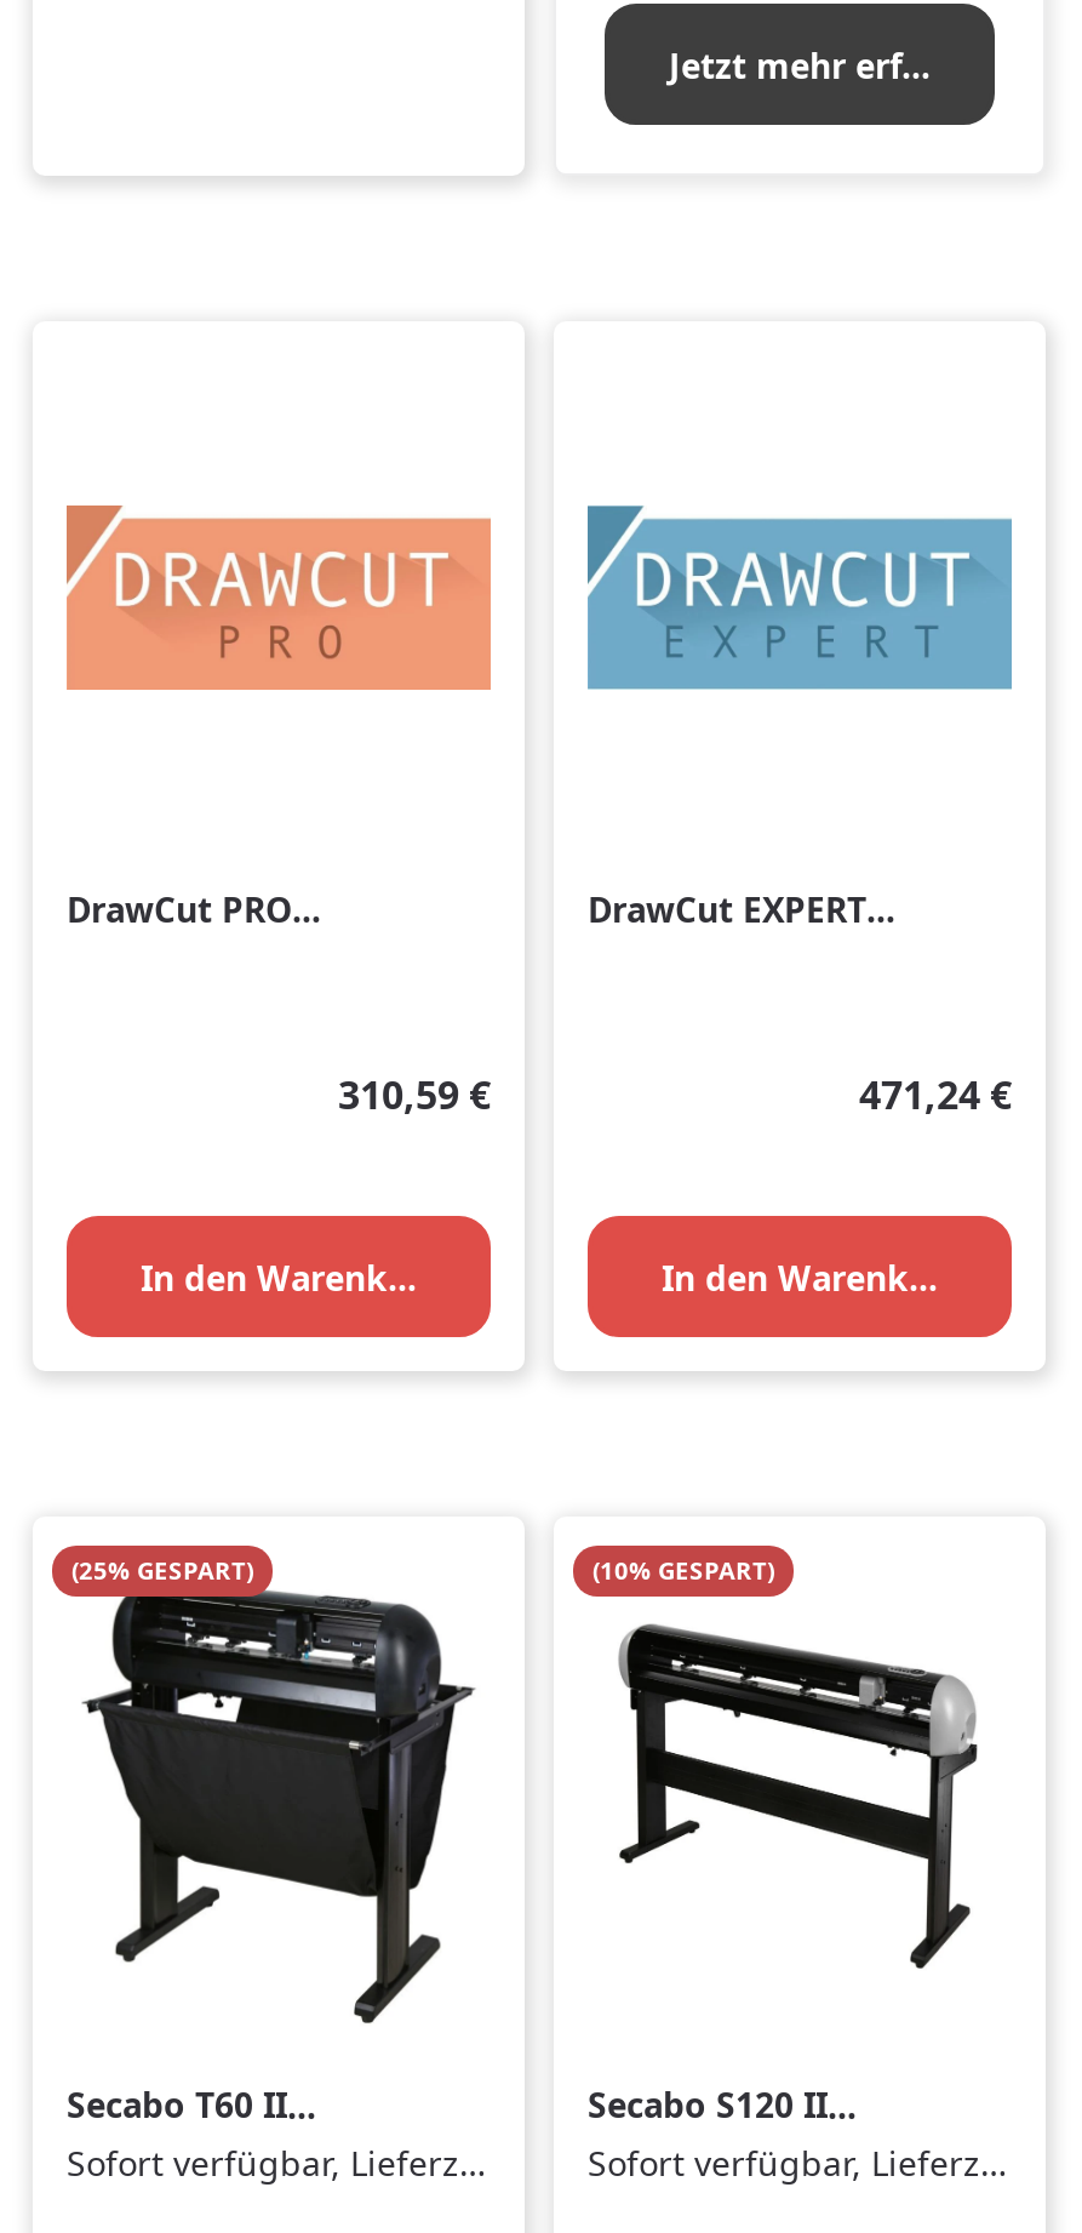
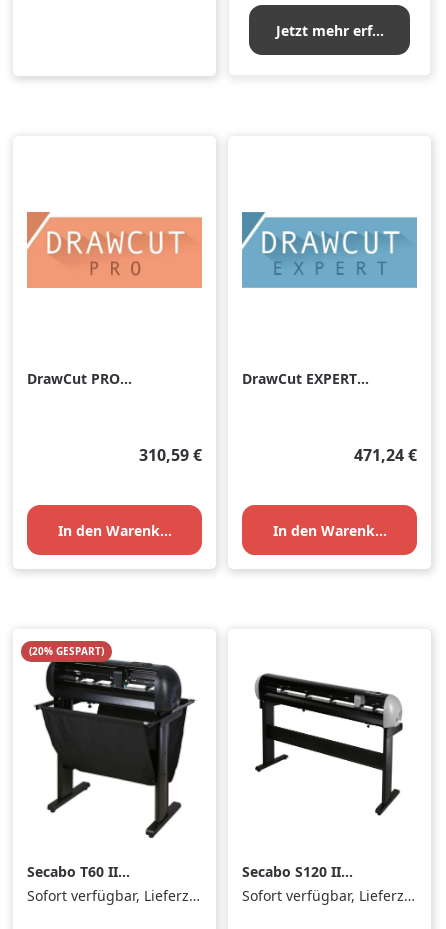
[71,1554,253,1588] (25% GESPART) -> [29,644,104,658] (20% GESPART)
[592,1554,774,1588] (10% GESPART) -> none

